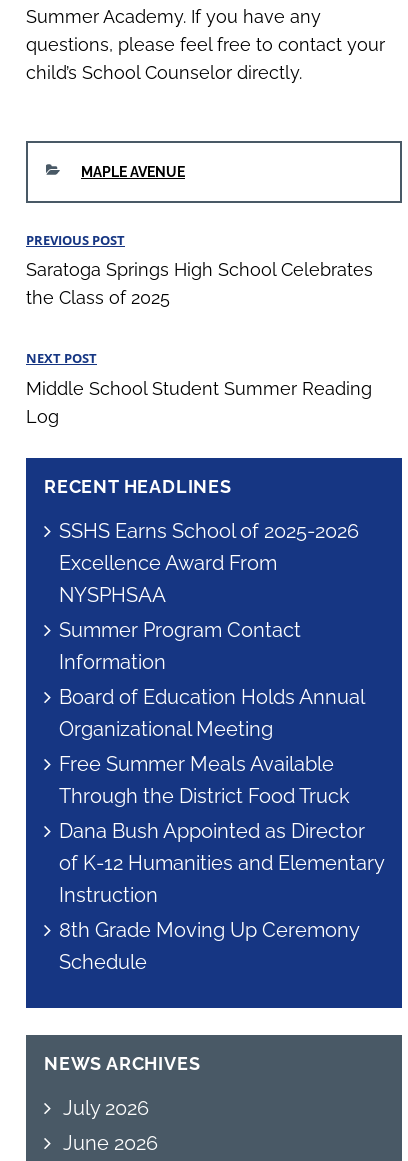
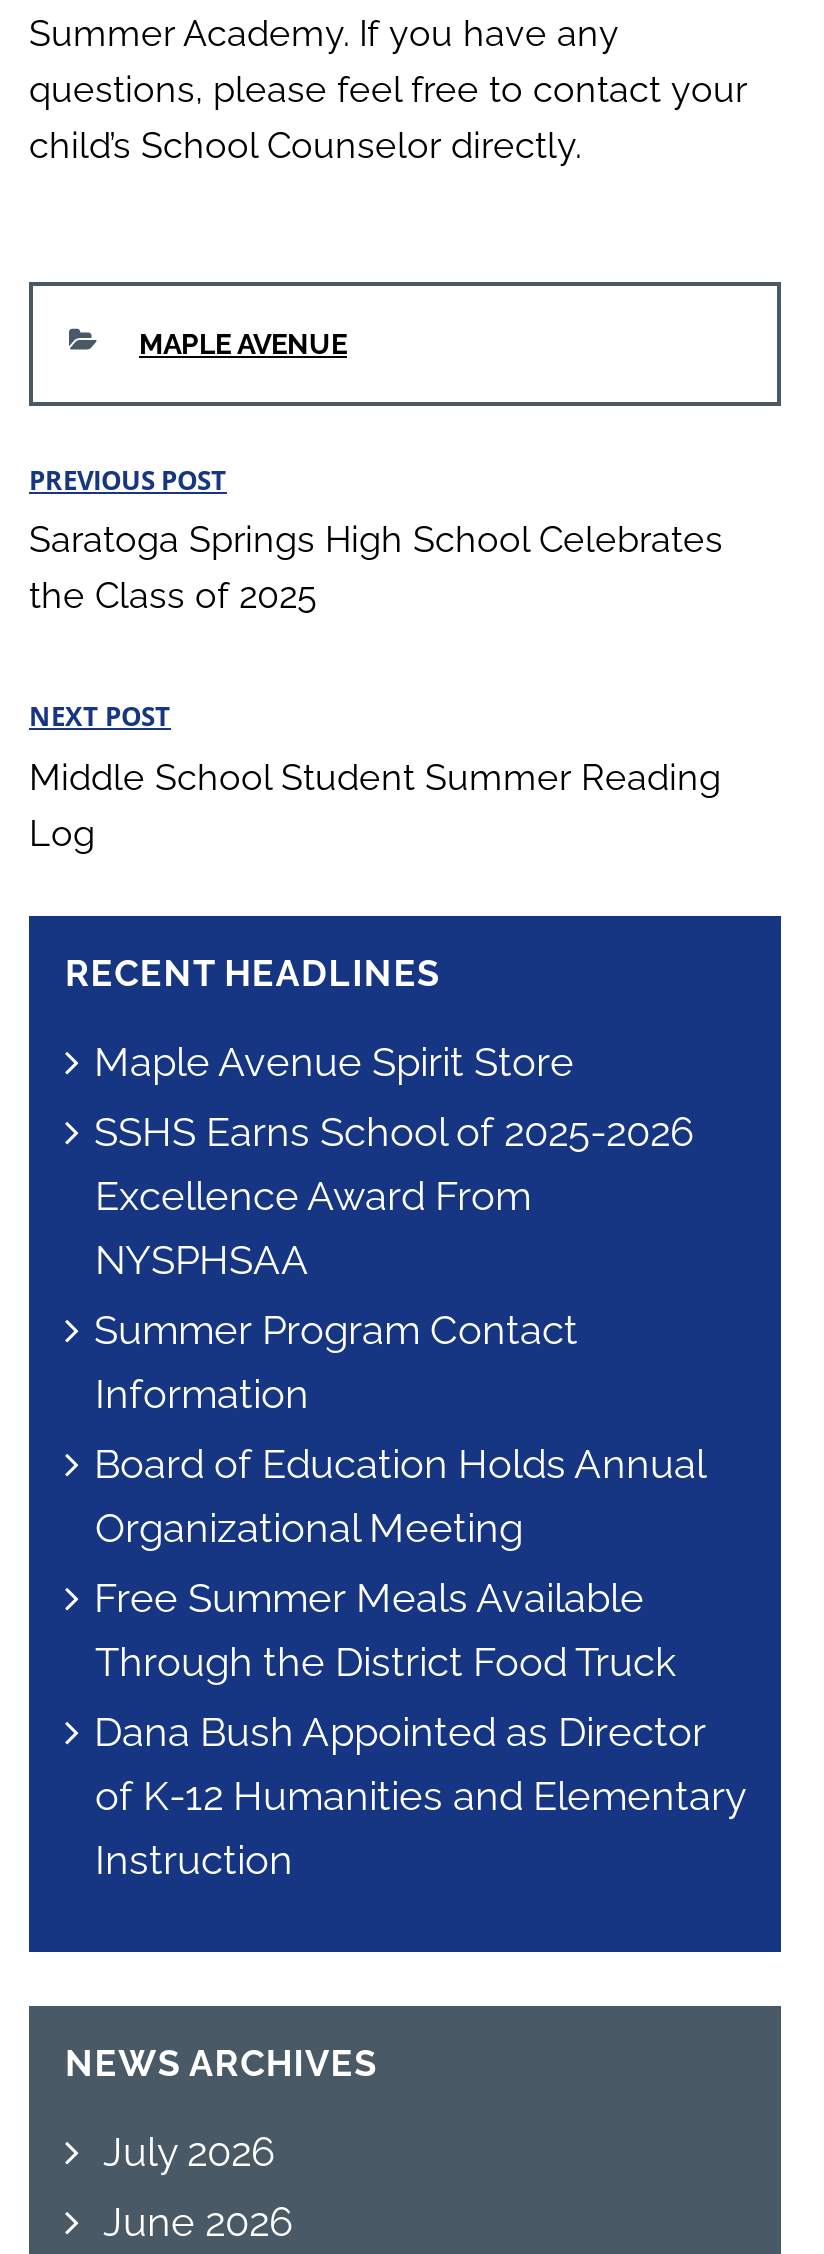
none -> [94,1038,574,1086] Maple Avenue Spirit Store
moved [58,519,384,907] -> [94,1108,745,1884]: SSHS Earns School of 2025-2026 | Excellence Award From | NYSPHSAA | ... | of K-12 Humanities and Elementary | Instruction
[58,918,358,974] 8th Grade Moving Up Ceremony | Schedule -> none

